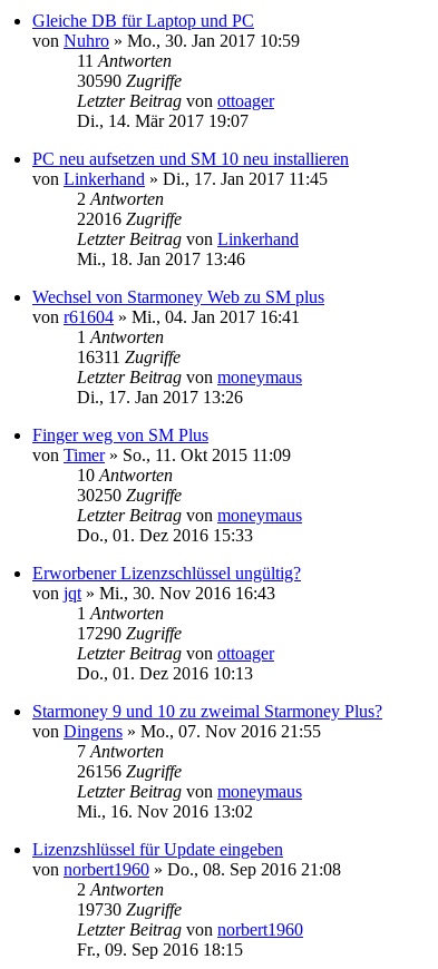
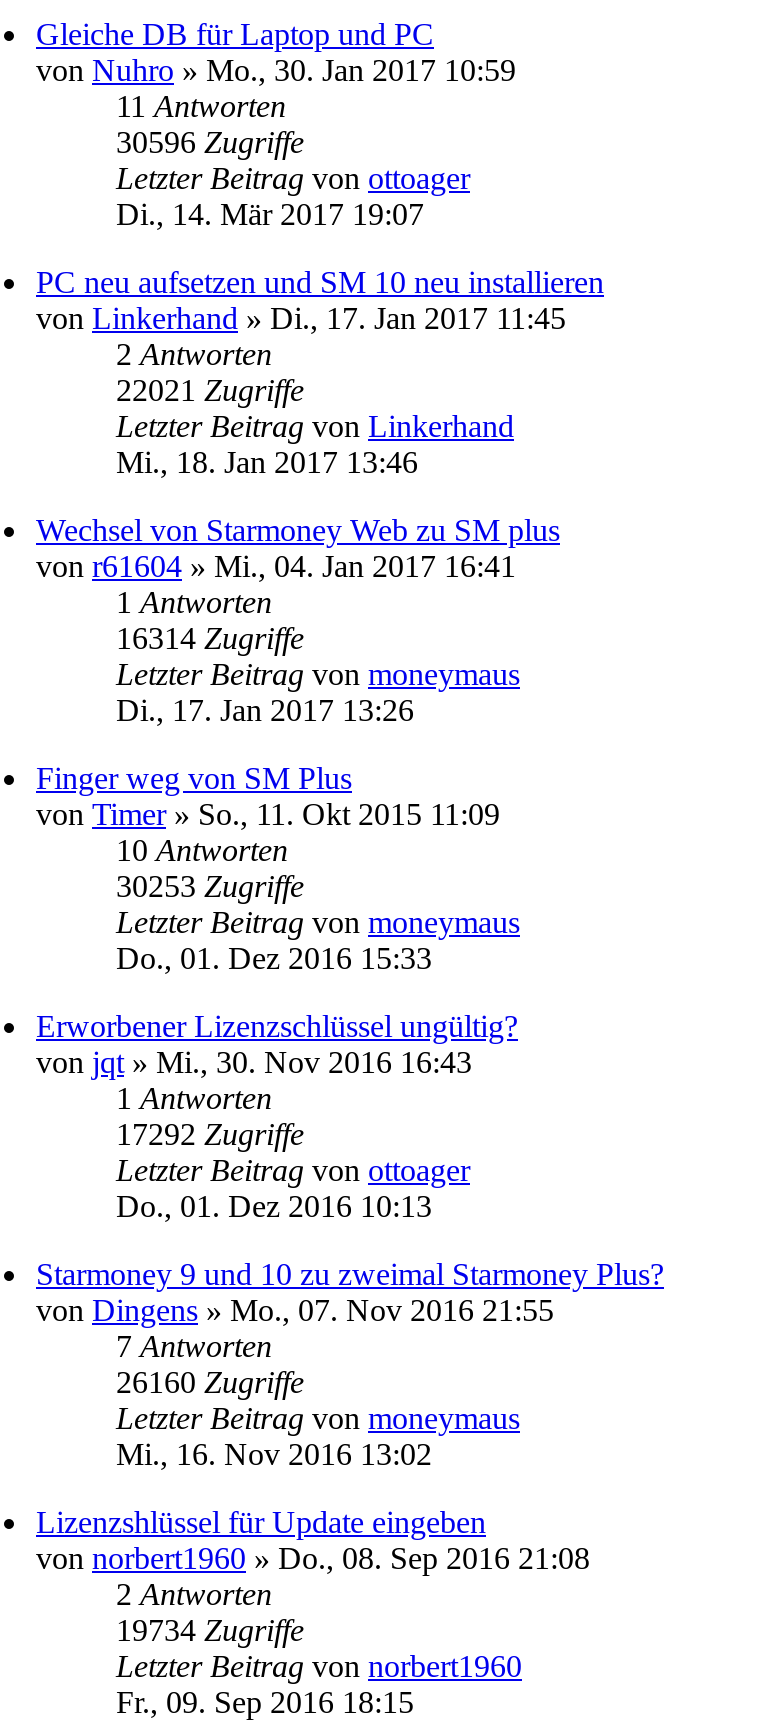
[77,71,182,90] 30590 Zugriffe -> [116,125,304,159] 30596 Zugriffe
[77,209,182,228] 22016 Zugriffe -> [116,373,304,407] 22021 Zugriffe
[77,347,181,366] 16311 Zugriffe -> [116,621,304,655] 16314 Zugriffe
[77,486,182,504] 30250 Zugriffe -> [116,869,304,903] 30253 Zugriffe
[77,624,182,643] 17290 Zugriffe -> [116,1117,304,1151] 17292 Zugriffe
[77,762,182,781] 26156 Zugriffe -> [116,1365,304,1399] 26160 Zugriffe
[77,900,182,919] 19730 Zugriffe -> [116,1613,304,1647] 19734 Zugriffe

